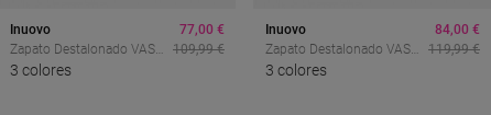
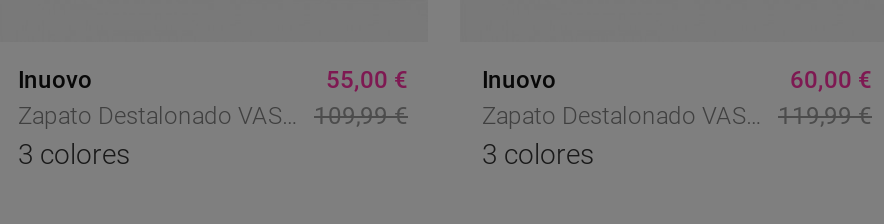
[179,22,225,37] 77,00 € -> [326,66,408,94] 55,00 €
[435,22,480,37] 84,00 € -> [790,66,872,94] 60,00 €

